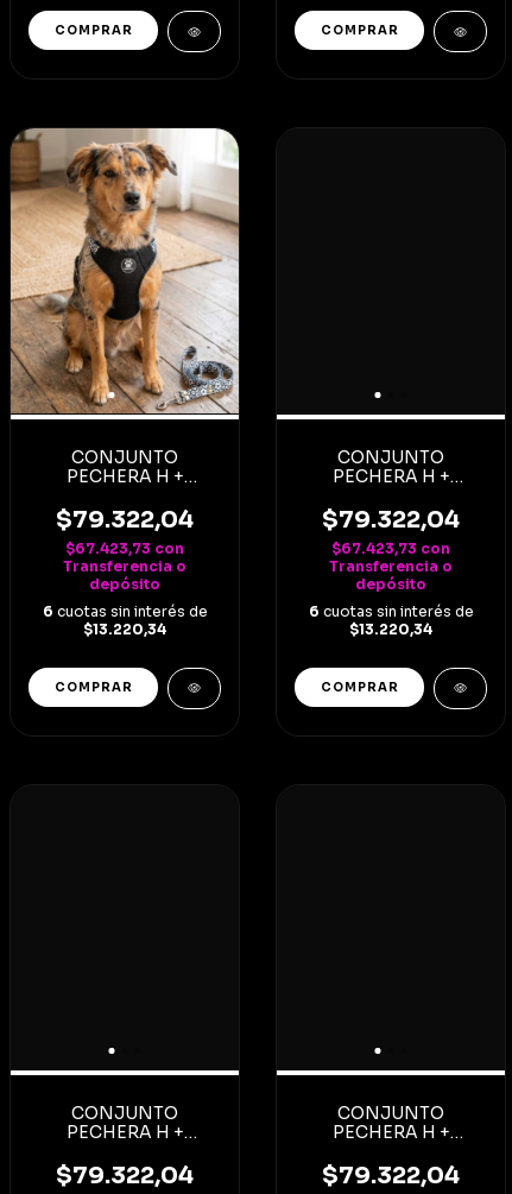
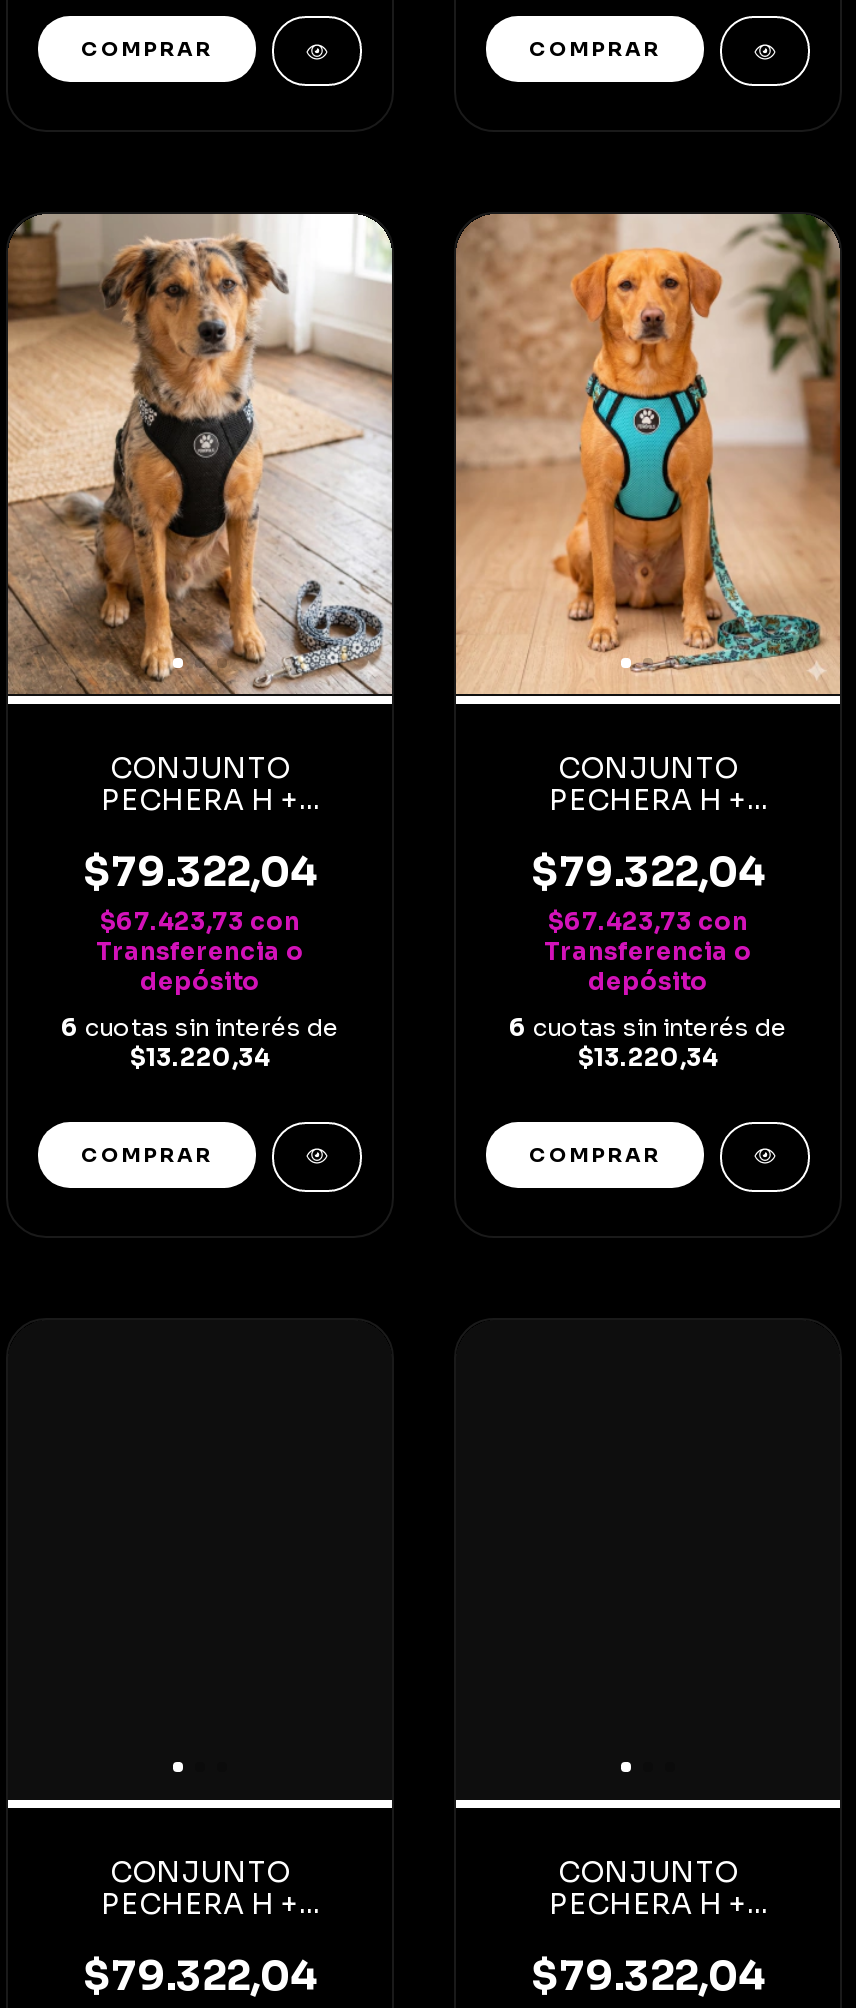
none -> [454,212,842,696] [image]

